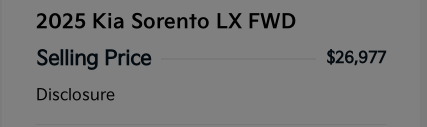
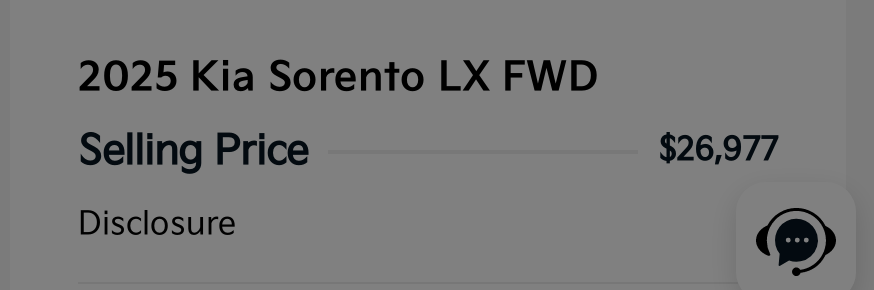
none -> [754,206,838,278] [image]

